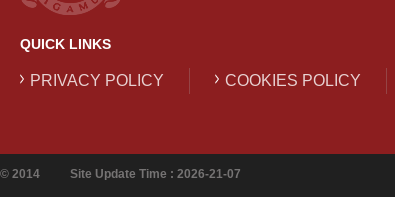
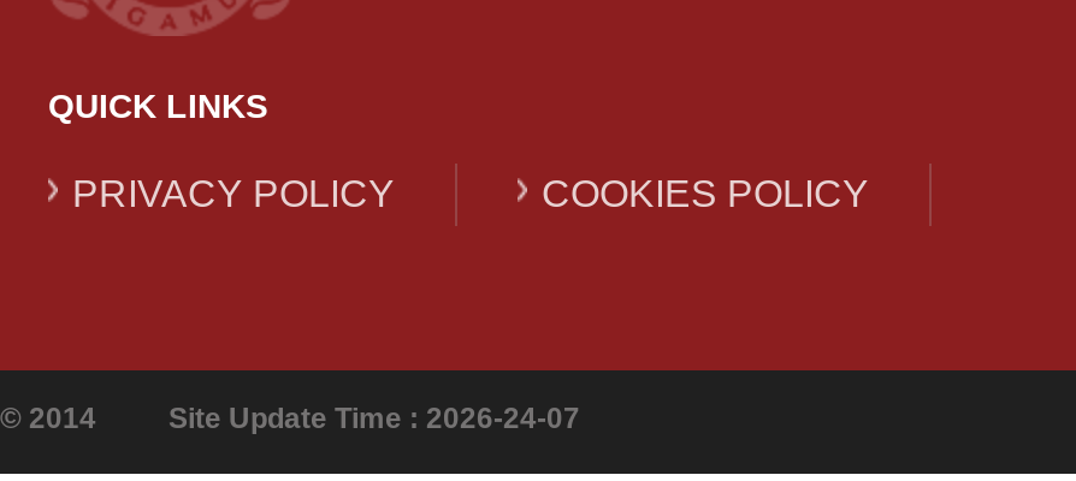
[70,167,241,181] Site Update Time : 2026-21-07 -> [169,402,580,435] Site Update Time : 2026-24-07

